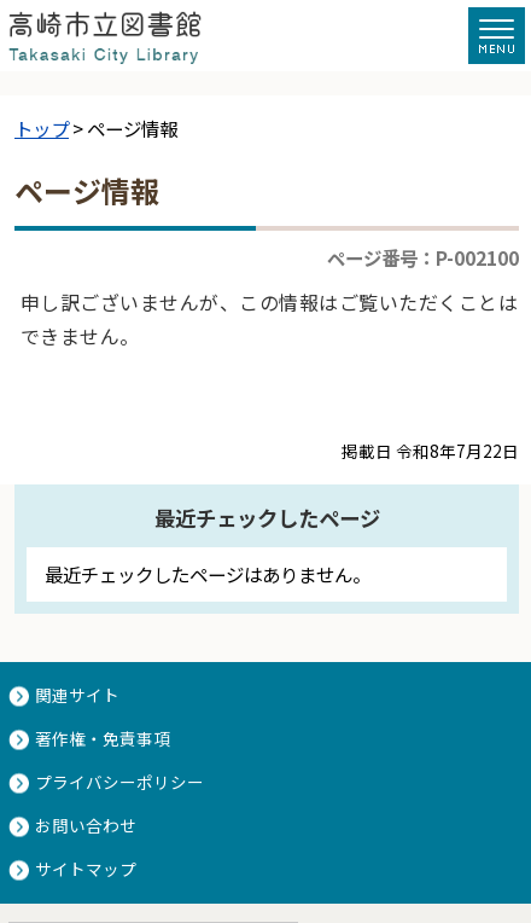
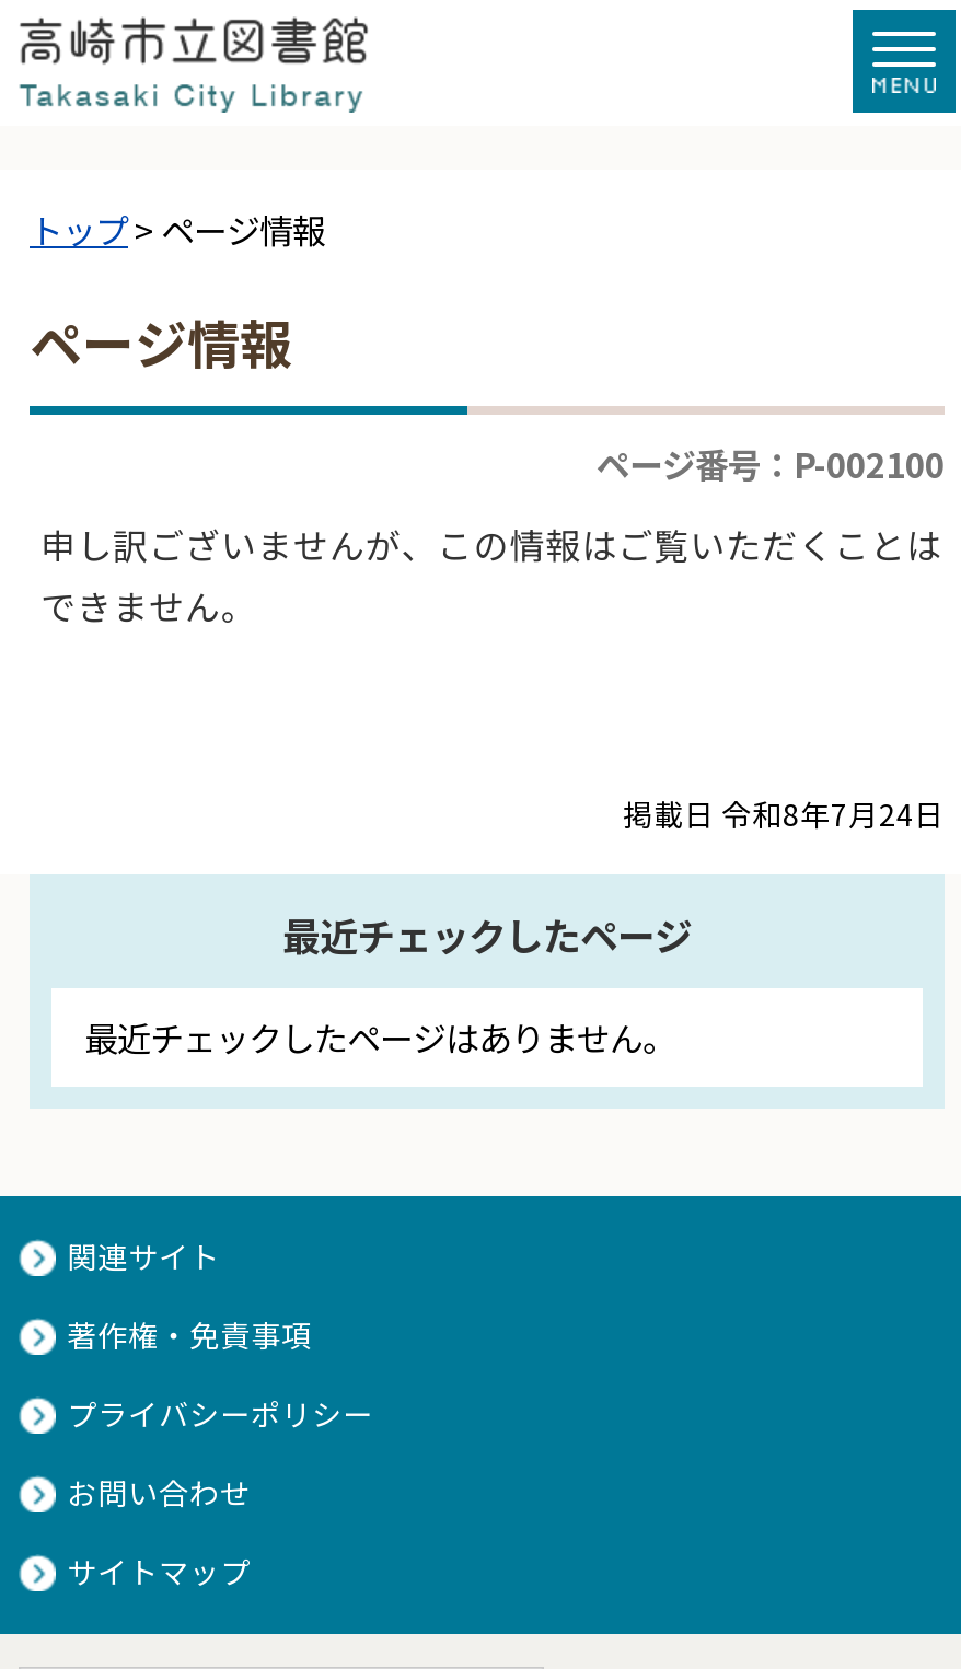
[342,439,519,463] 掲載日 令和8年7月22日 -> [623,792,945,836] 掲載日 令和8年7月24日

